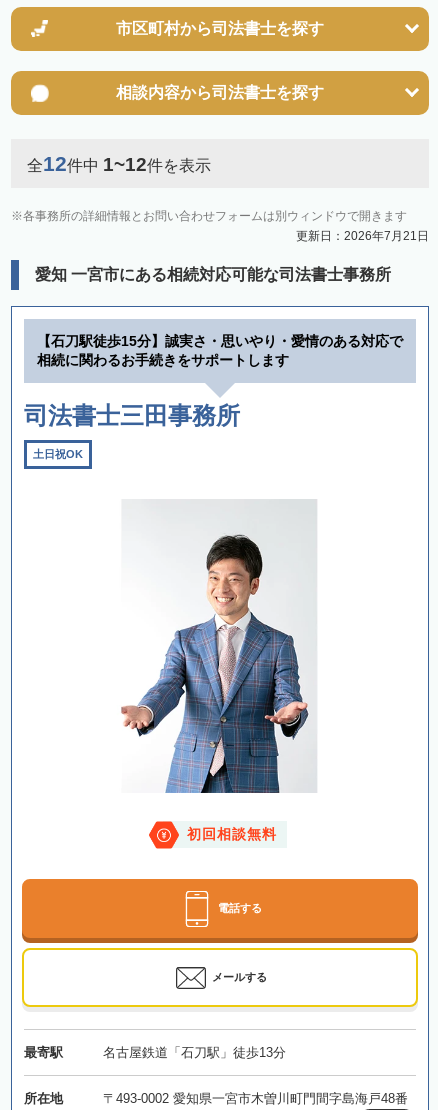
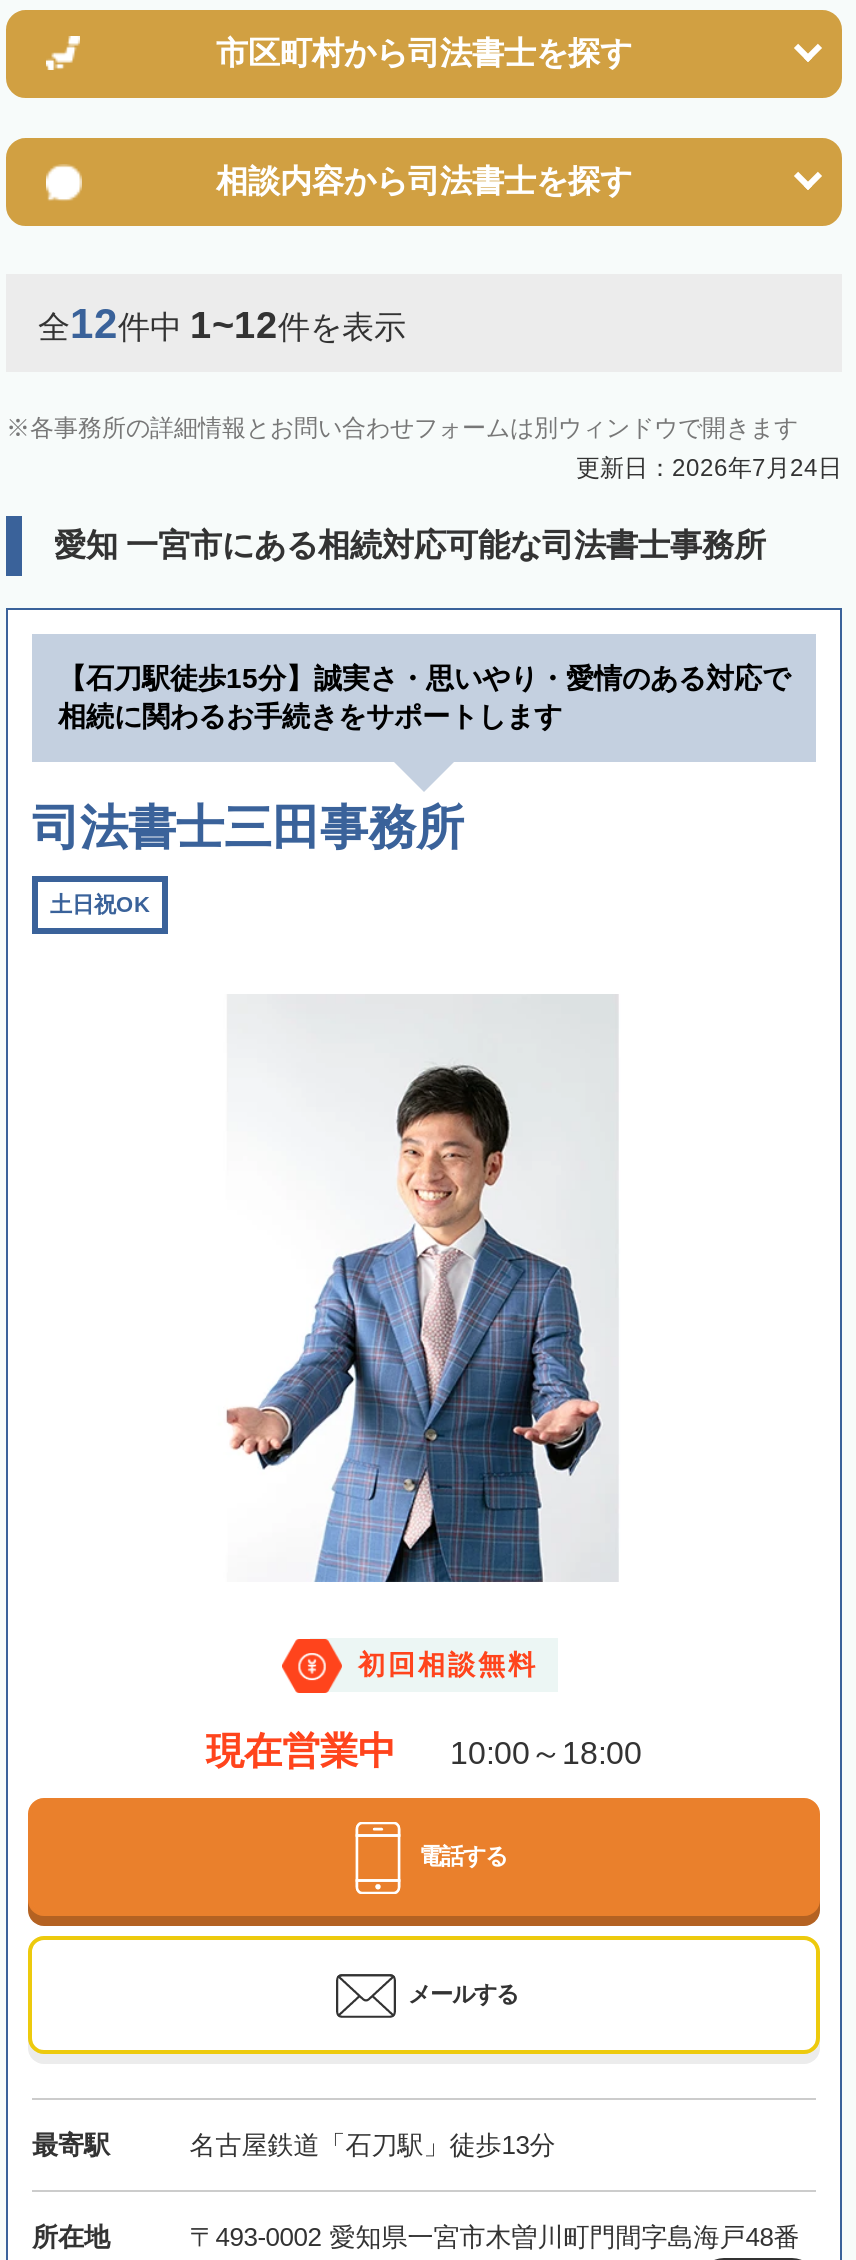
[296,229,429,243] 更新日：2026年7月21日 -> [576,454,842,482] 更新日：2026年7月24日
none -> [206,1730,642,1772] 現在営業中 | 10:00～18:00

